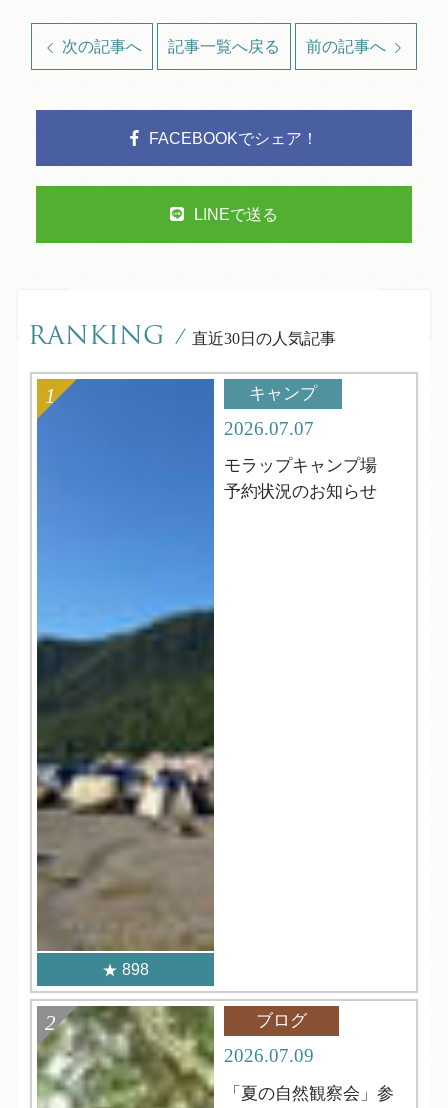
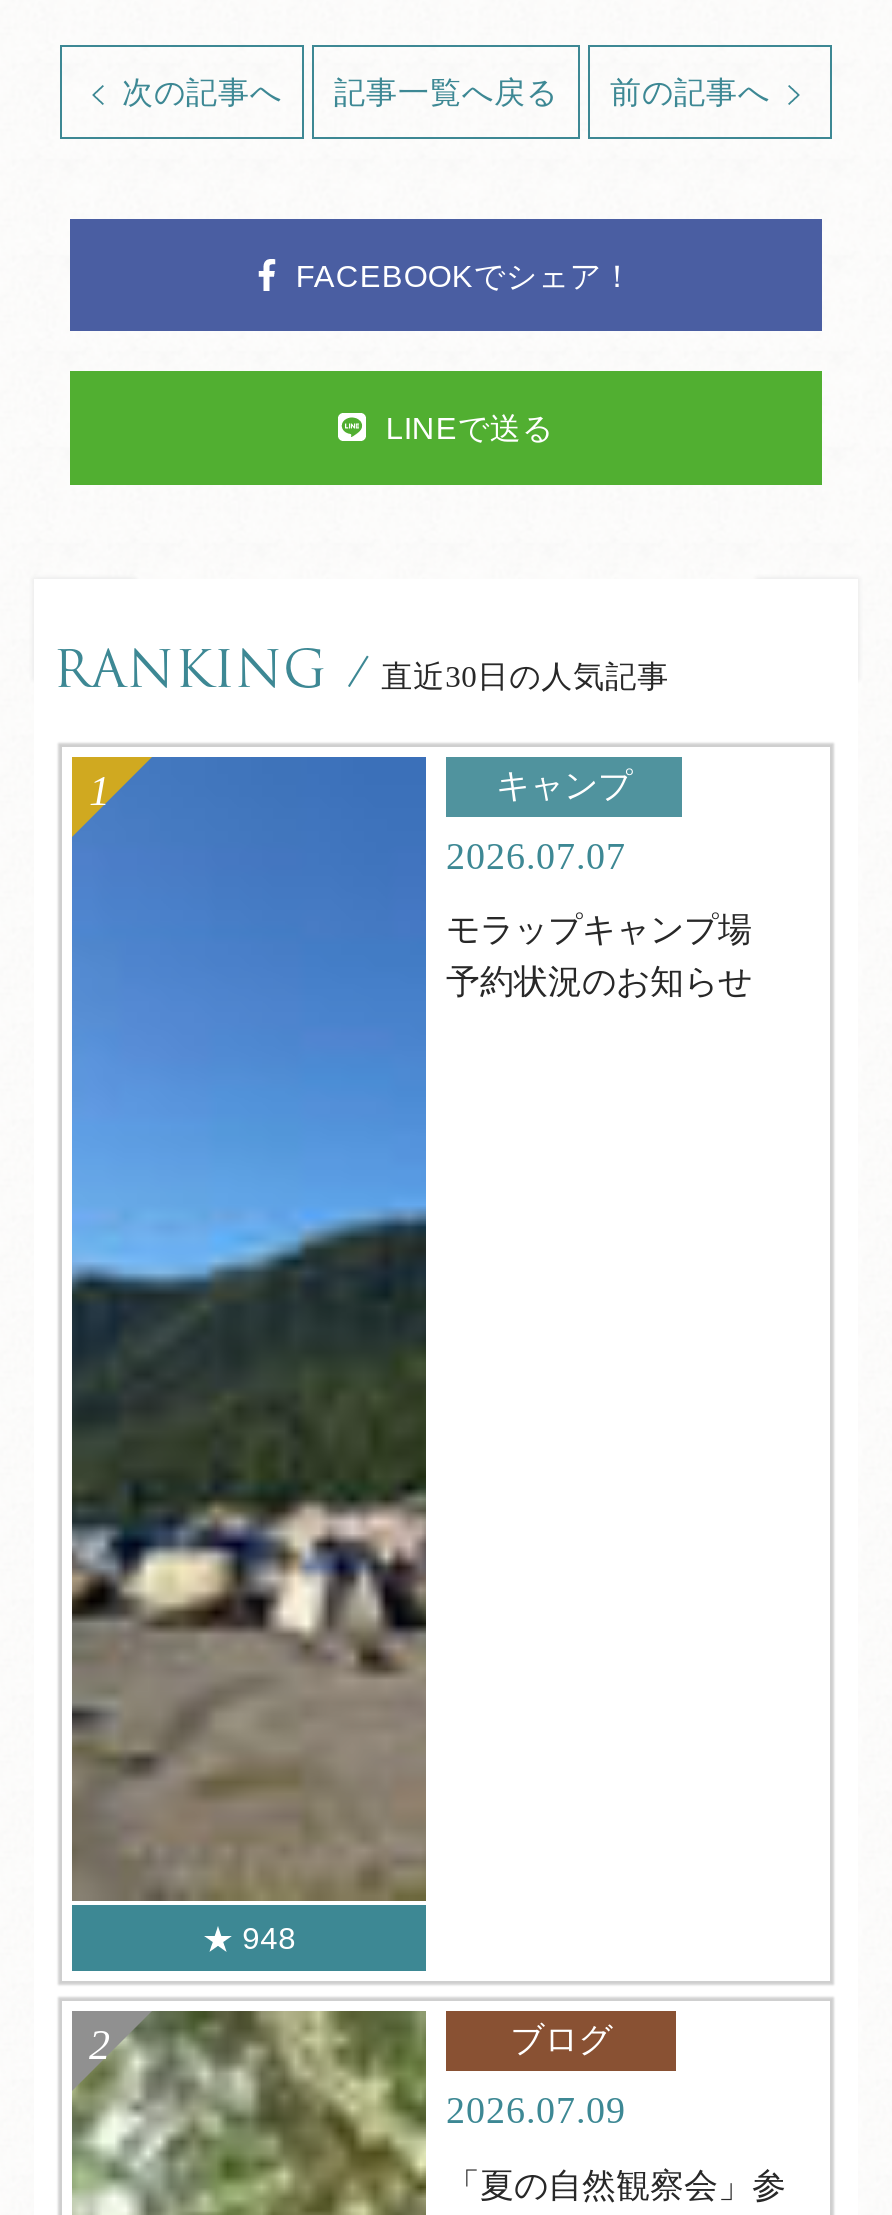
[118,961,149,978] 898 -> [234,1922,296,1956] 948

